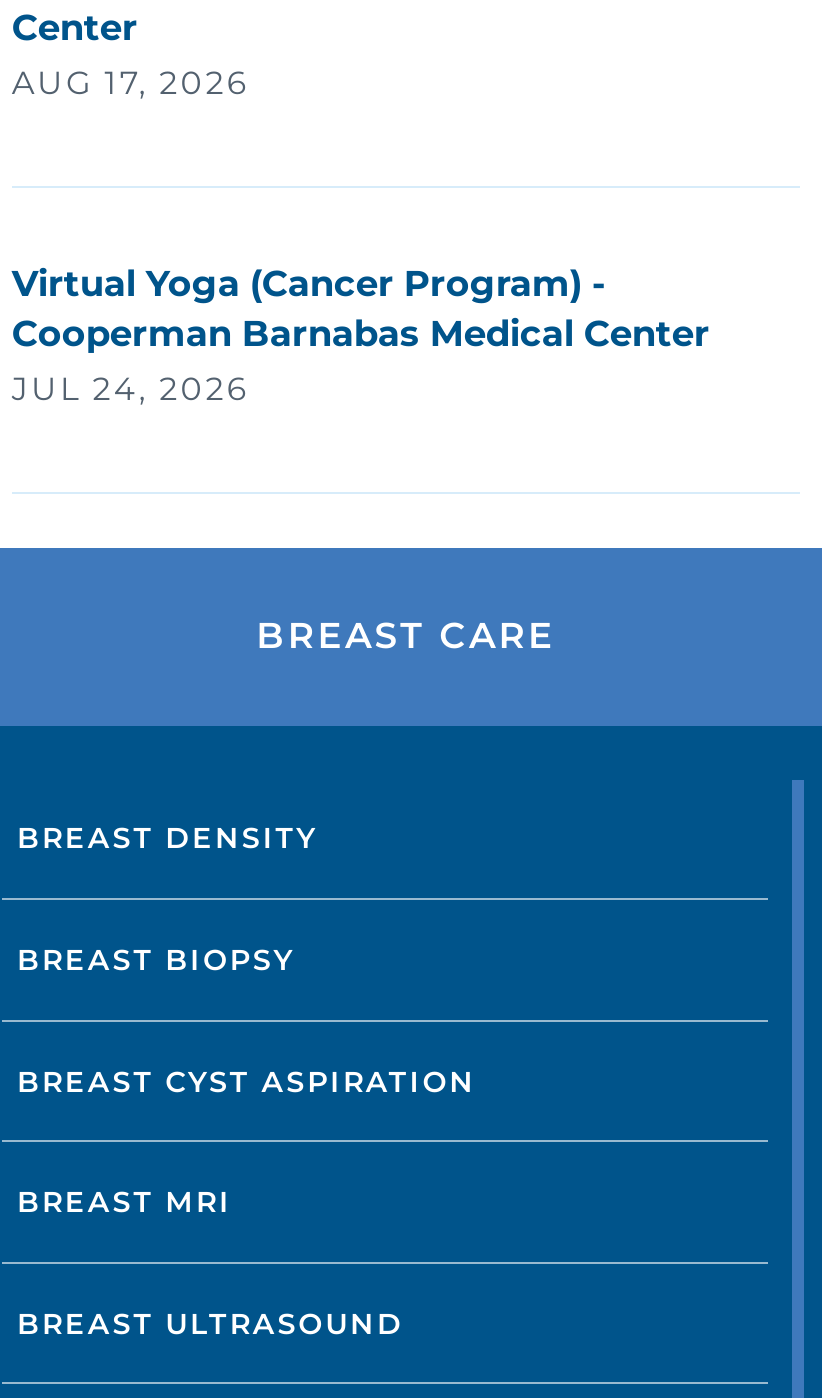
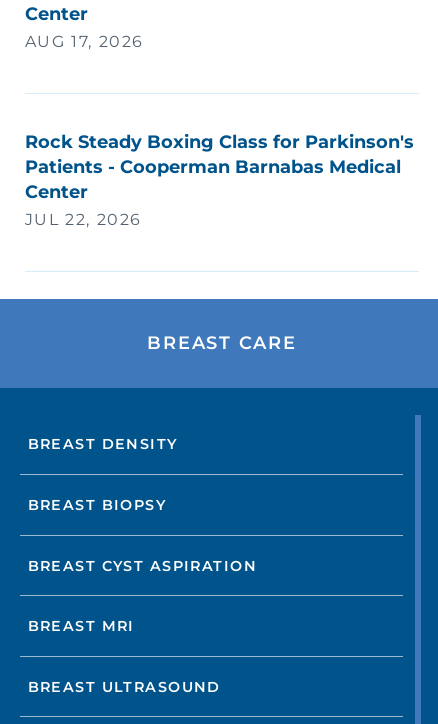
[12,263,710,409] Virtual Yoga (Cancer Program) - | Cooperman Barnabas Medical Center | JUL 24, 2026 -> [25,131,414,229] Rock Steady Boxing Class for Parkinson's | Patients - Cooperman Barnabas Medical | Center | JUL 22, 2026

